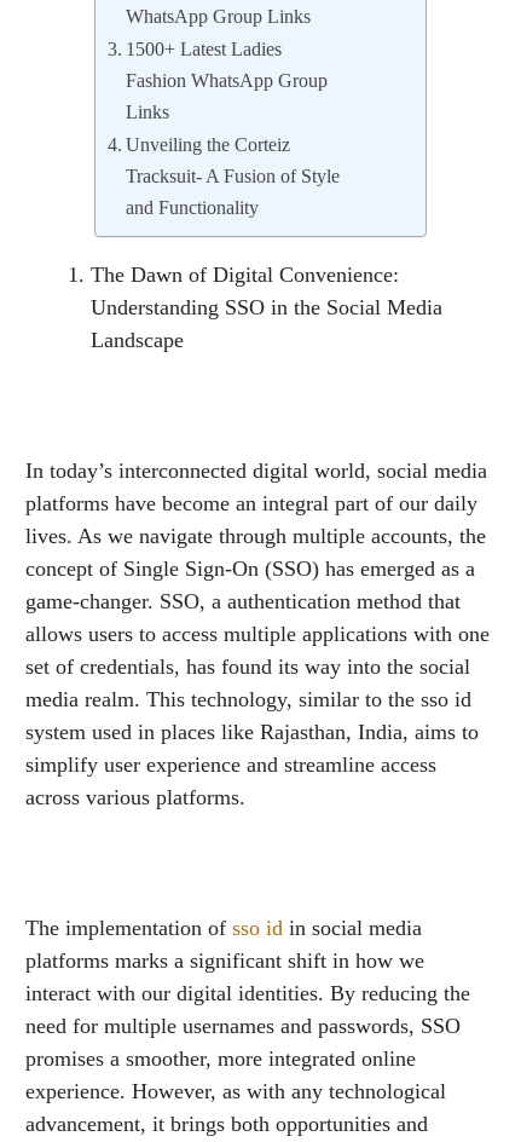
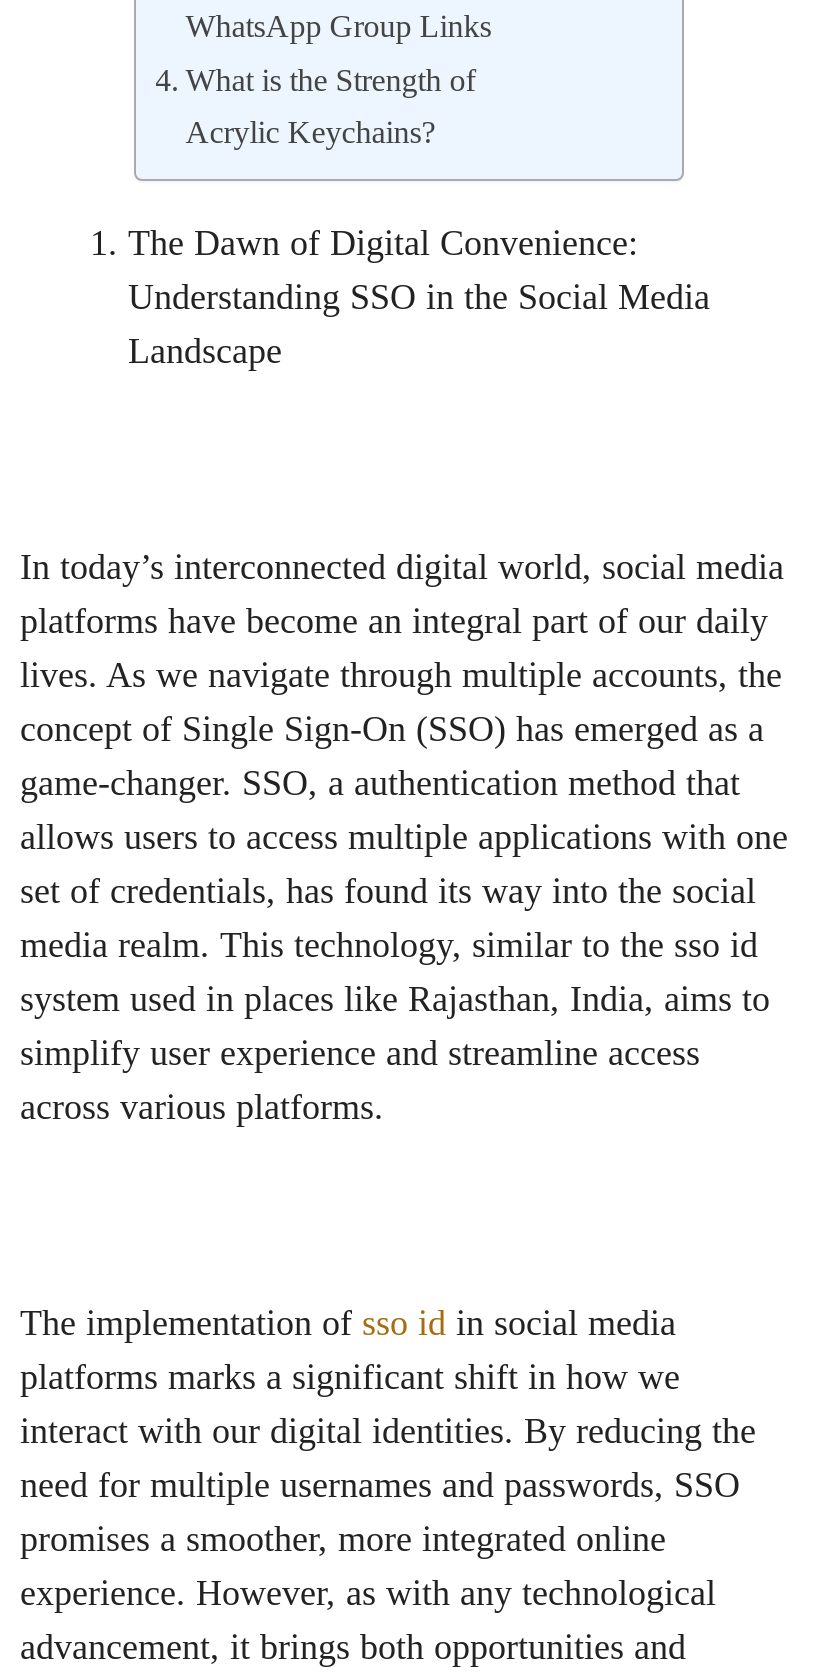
[125,39,339,219] 1500+ Latest Ladies | Fashion WhatsApp Group | Links | Unveiling the Corteiz | Tracksuit- A Fusion of Style | and Functionality -> [185,63,475,151] What is the Strength of | Acrylic Keychains?

